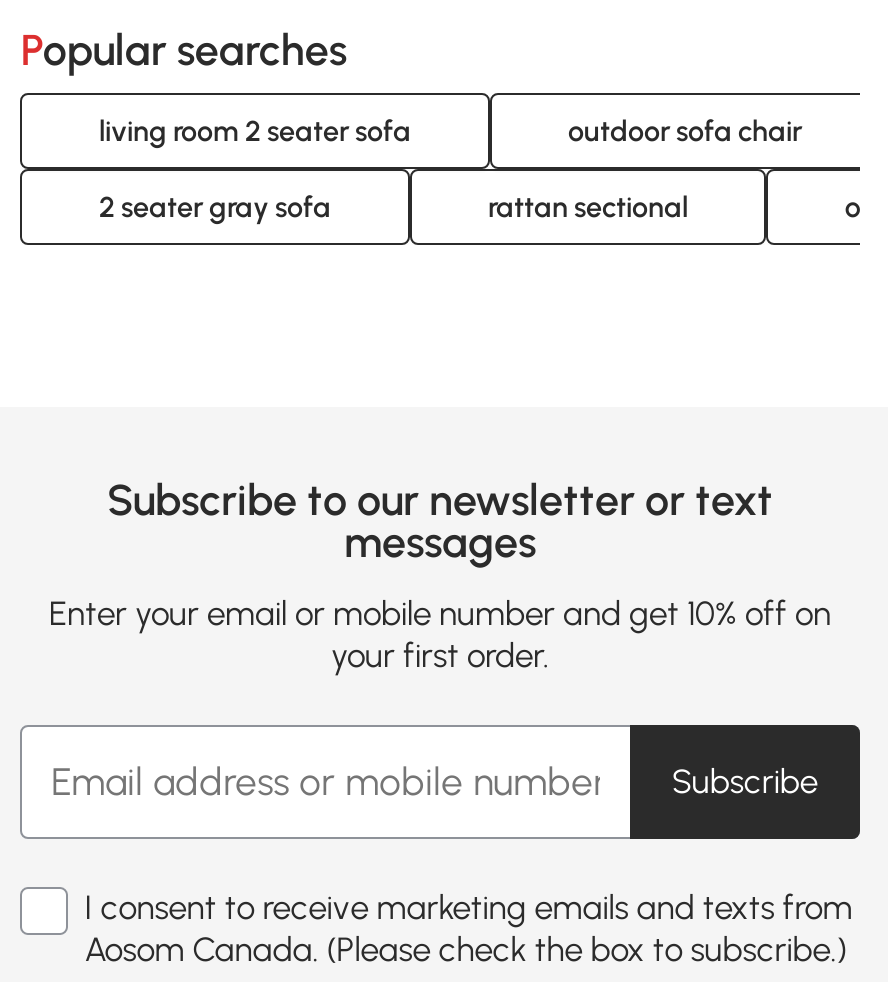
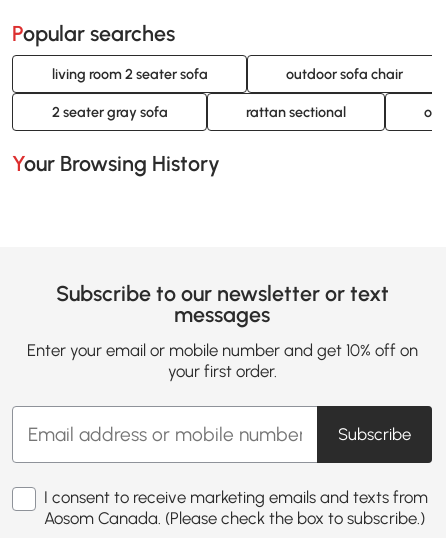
none -> [24,151,220,176] Your Browsing History

